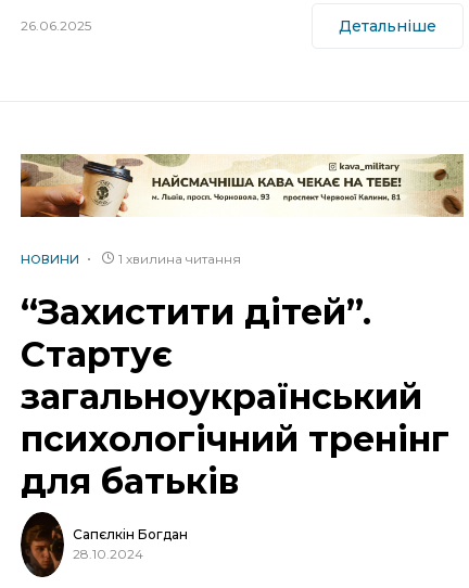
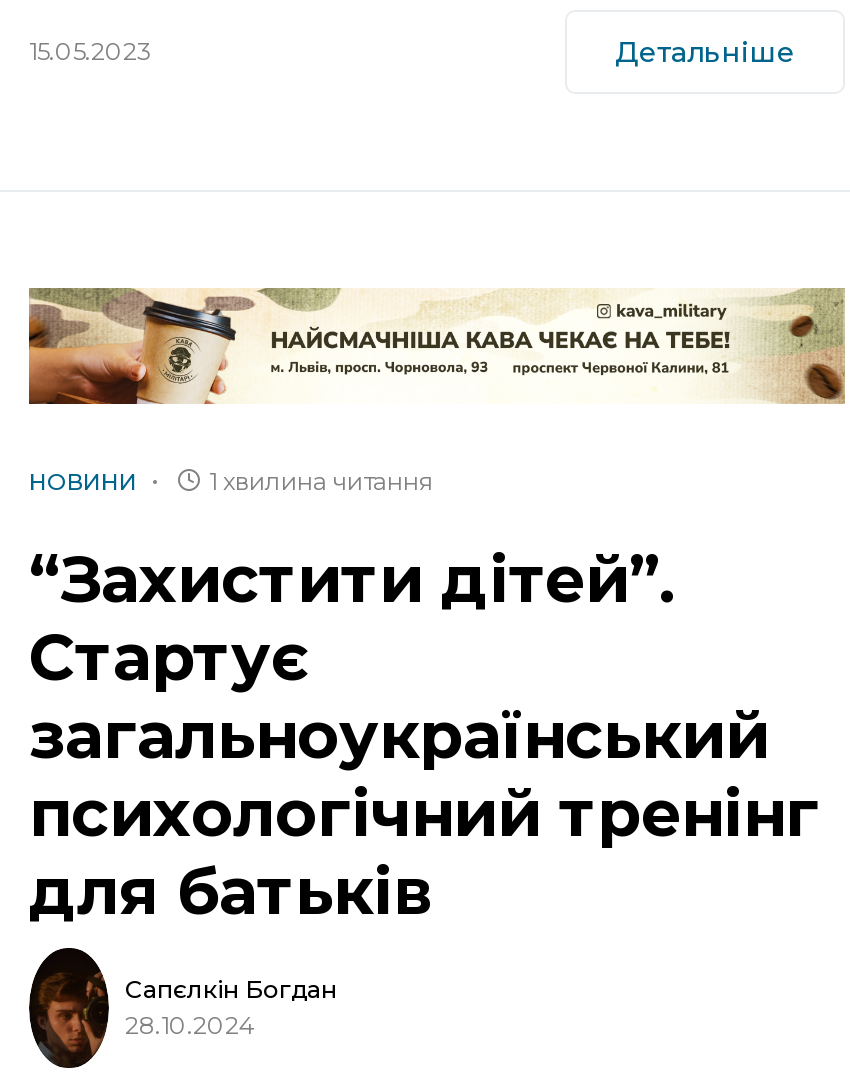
[21,18,91,34] 26.06.2025 -> [29,37,151,67] 15.05.2023

